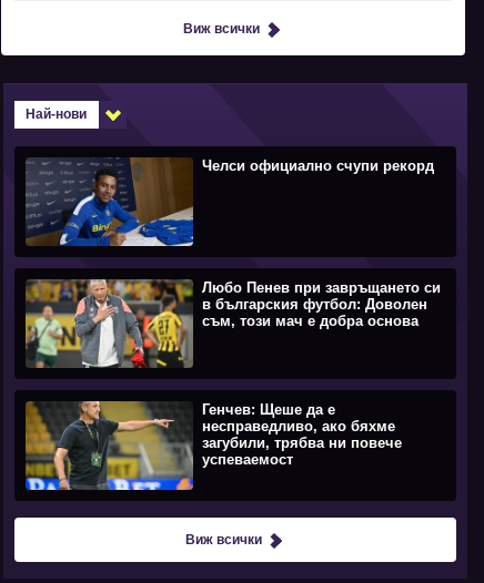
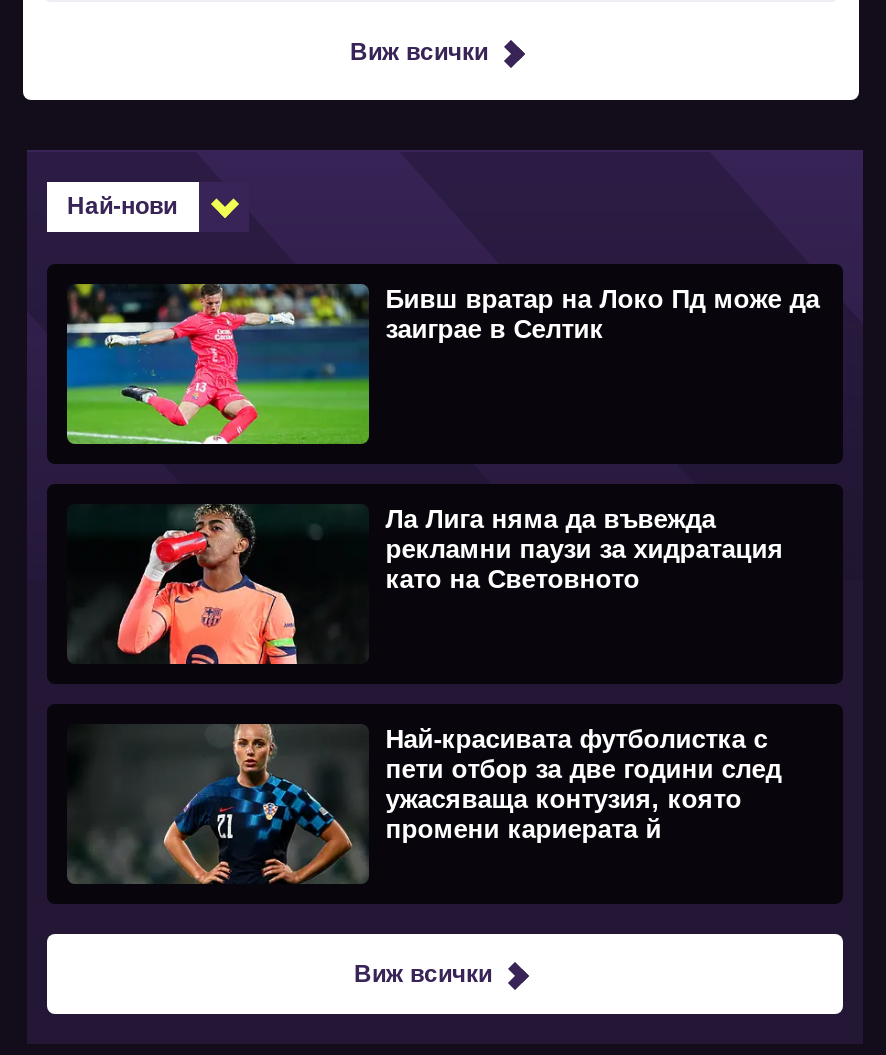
[26,157,434,247] [image] | Челси официално счупи рекорд -> [65,282,819,446] [image] | Бивш вратар на Локо Пд може да | заиграе в Селтик
[24,278,441,369] [image] | Любо Пенев при завръщането си | в българския футбол: Доволен | съм, този мач е добра основа -> [67,504,783,666] [image] | Ла Лига няма да въвежда | рекламни паузи за хидратация | като на Световното
[24,400,402,491] [image] | Генчев: Щеше да е | несправедливо, ако бяхме | загубили, трябва ни повече | успеваемост -> [67,724,781,884] [image] | Най-красивата футболистка с | пети отбор за две години след | ужасяваща контузия, която | промени кариерата й

